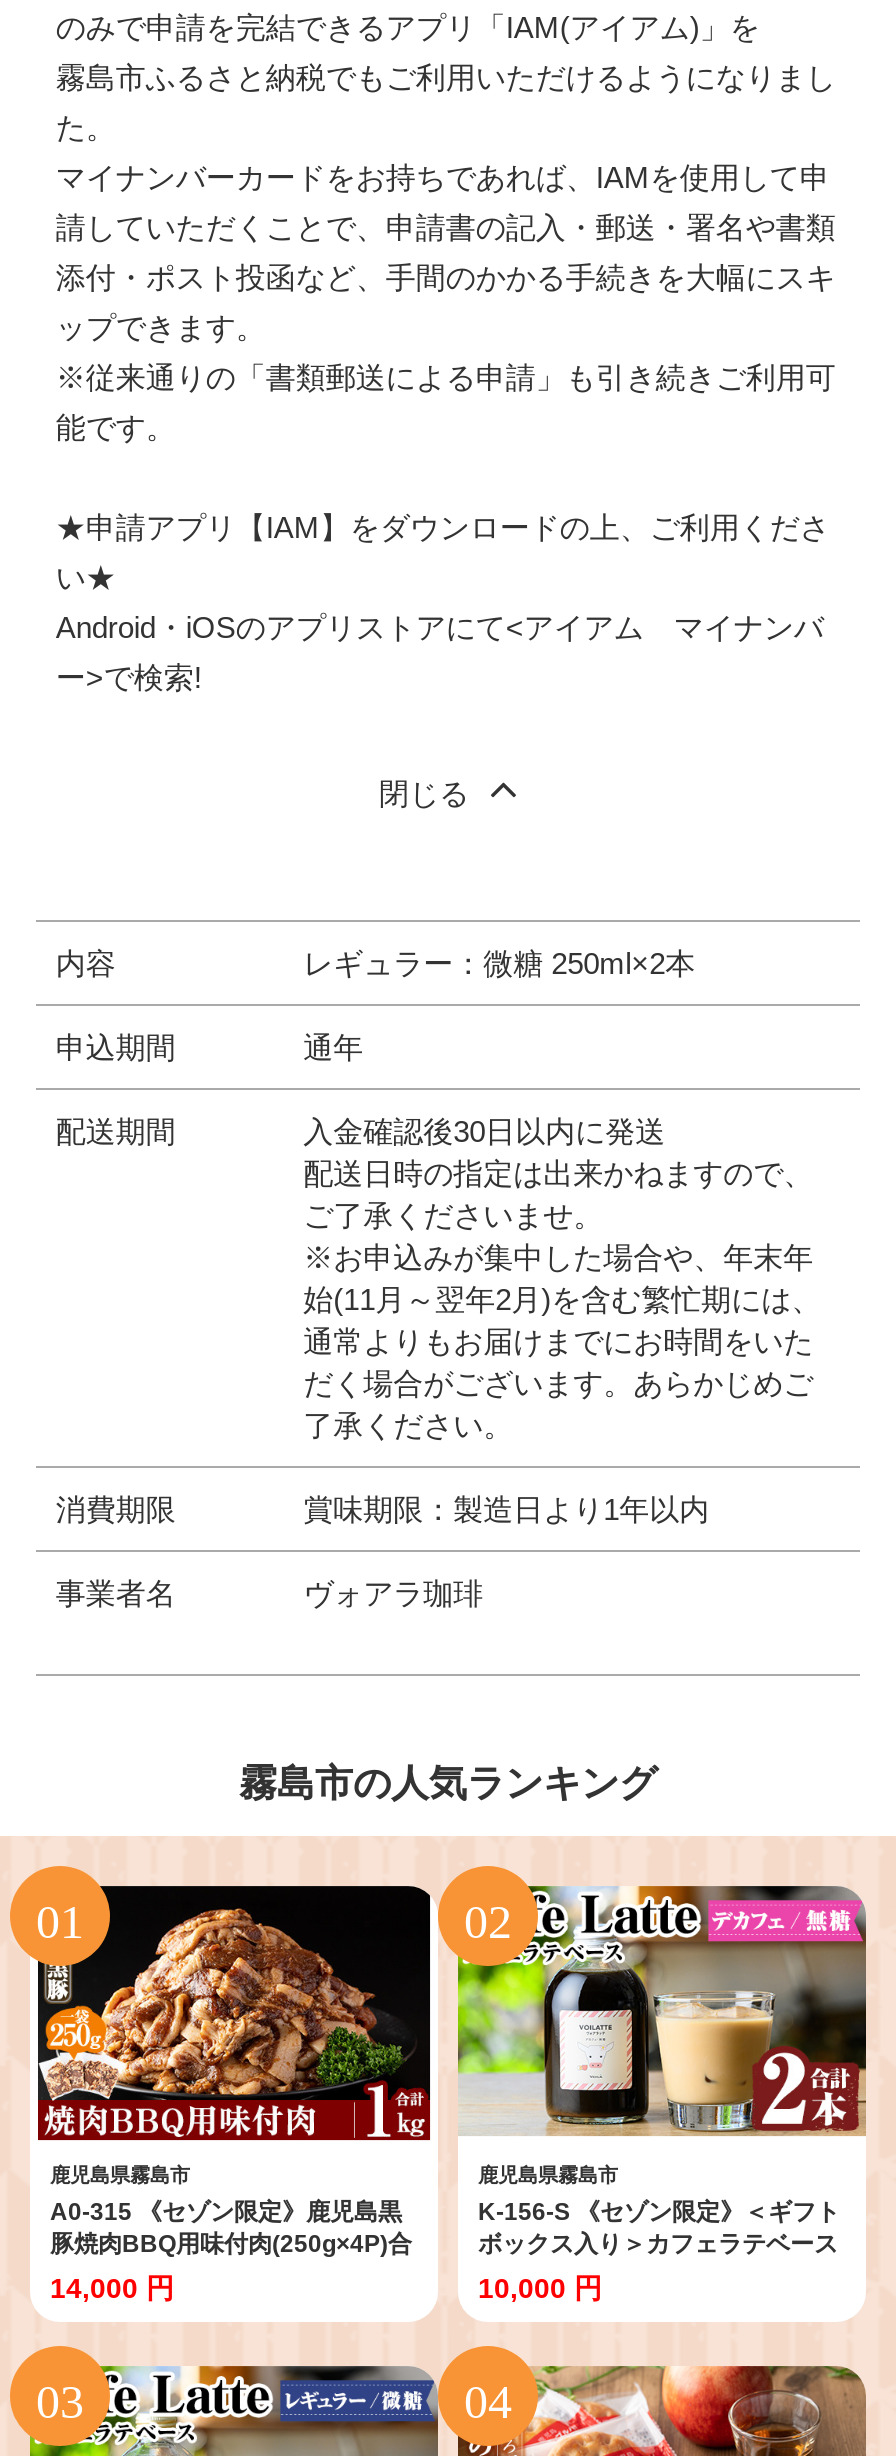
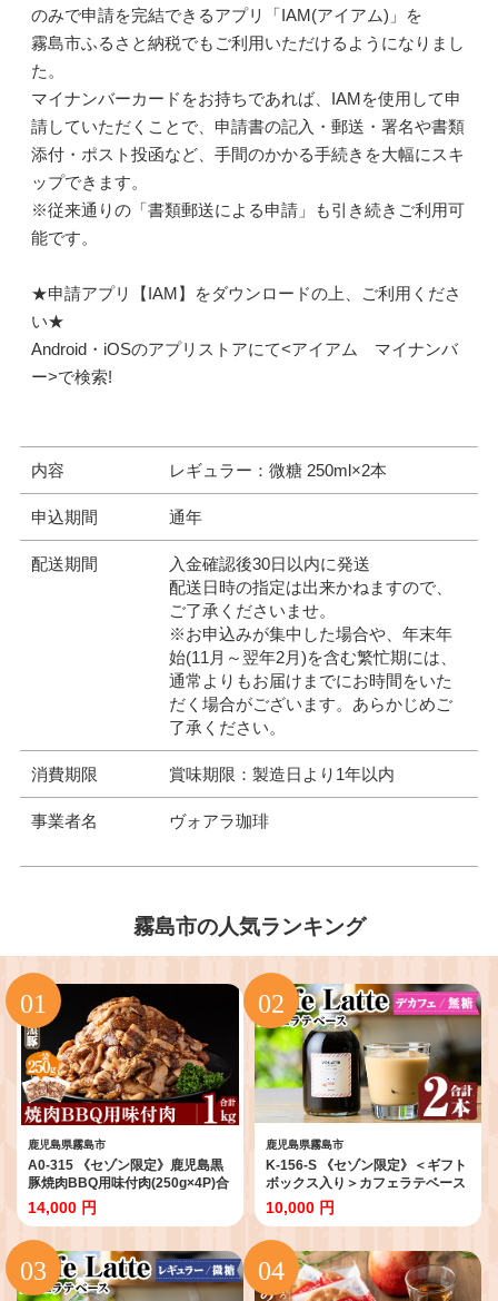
[379,776,469,810] 閉じる -> none

